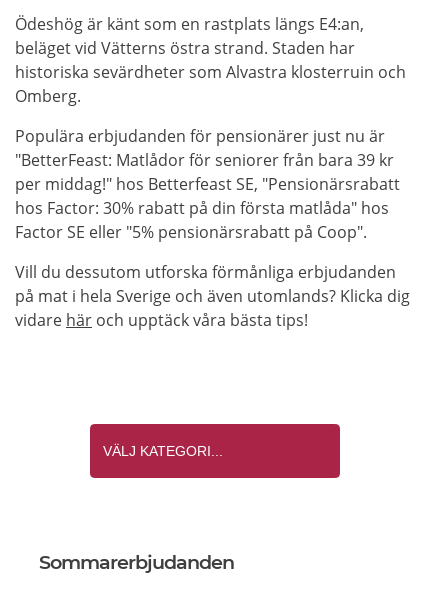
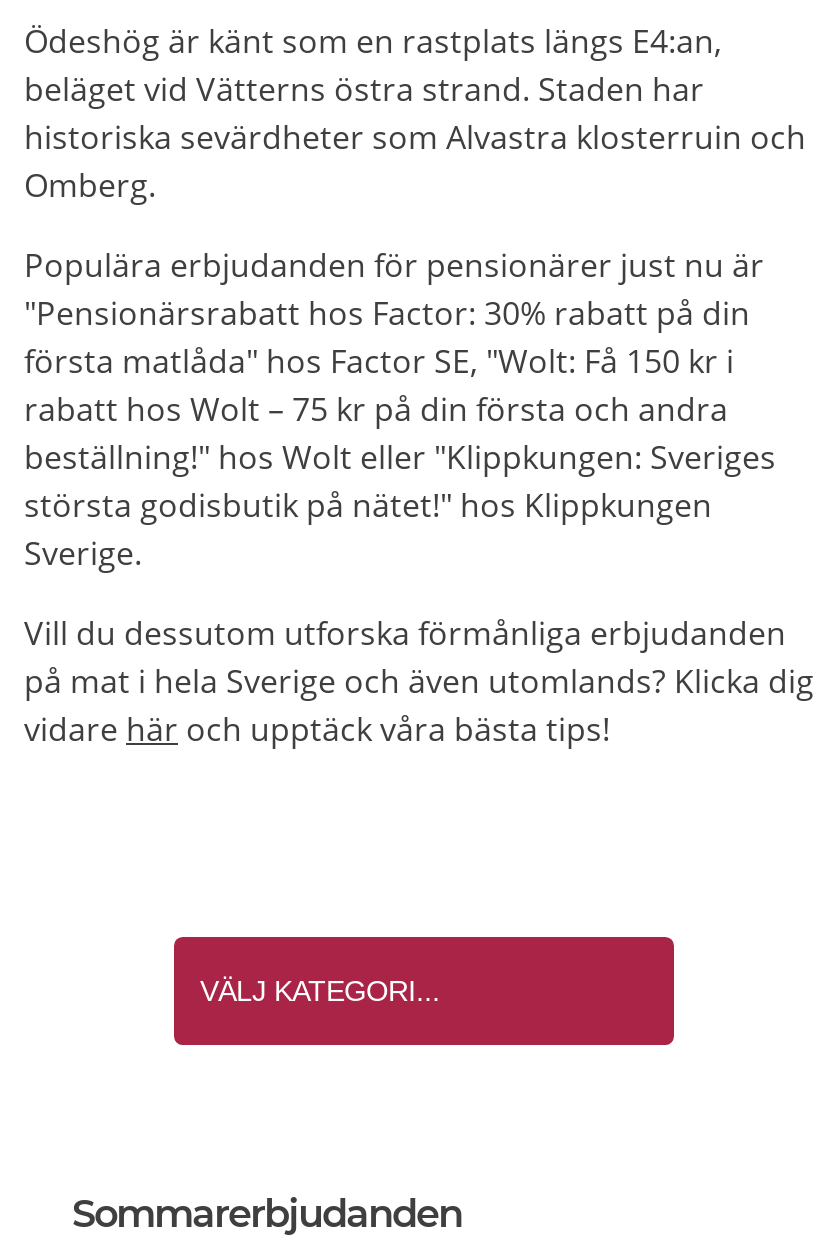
[15,149,400,243] "BetterFeast: Matlådor för seniorer från bara 39 kr | per middag!" hos Betterfeast SE, "Pensionärsrabatt | hos Factor: 30% rabatt på din första matlåda" hos | Factor SE eller "5% pensionärsrabatt på Coop". -> [24,290,776,574] "Pensionärsrabatt hos Factor: 30% rabatt på din | första matlåda" hos Factor SE, "Wolt: Få 150 kr i | rabatt hos Wolt – 75 kr på din första och andra | beställning!" hos Wolt eller "Klippkungen: Sveriges | största godisbutik på nätet!" hos Klippkungen | Sverige.

